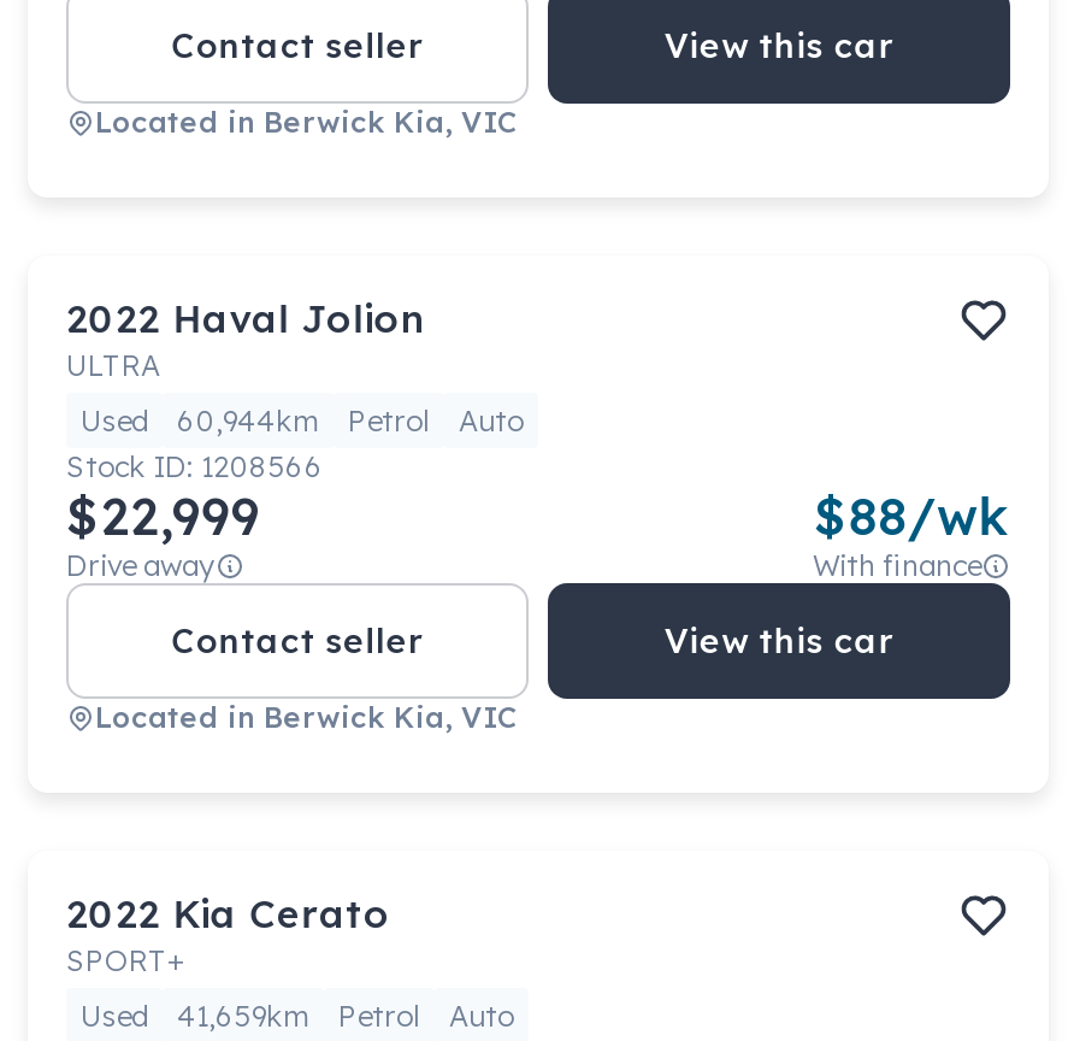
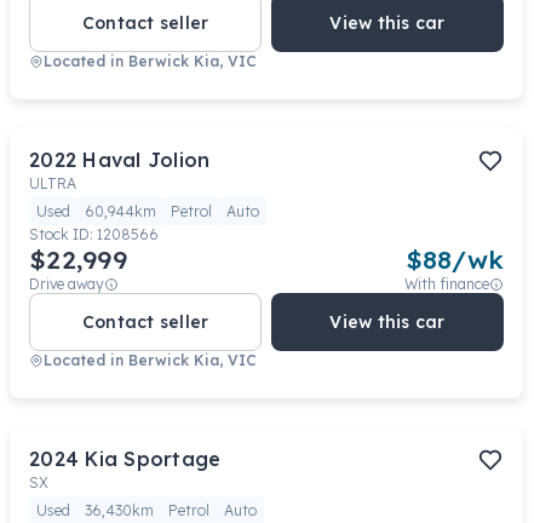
[66,889,391,978] 2022 Kia Cerato | SPORT+ -> [29,447,221,492] 2024 Kia Sportage | SX
[81,998,514,1034] Used 41,659km Petrol Auto -> [36,501,257,519] Used 36,430km Petrol Auto

